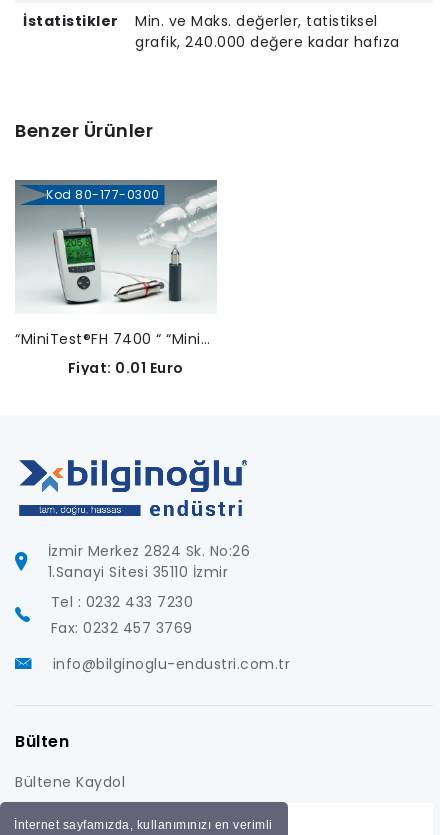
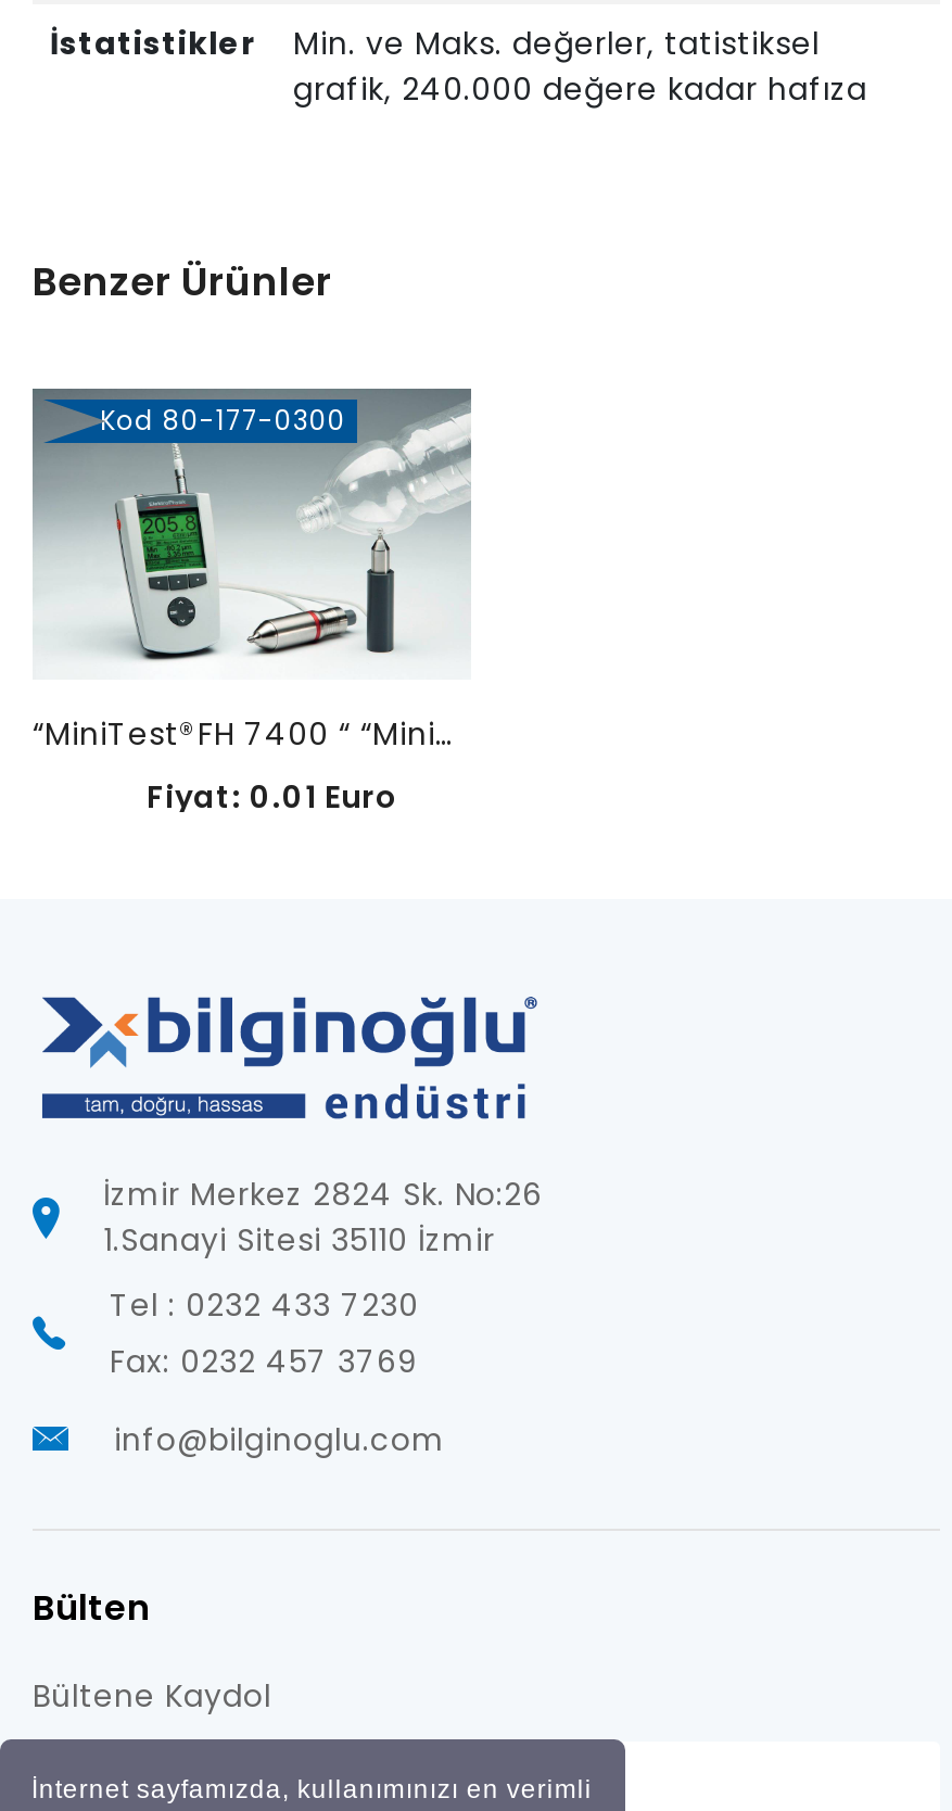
[52,654,290,674] info@bilginoglu-endustri.com.tr -> [114,1419,445,1462] info@bilginoglu.com

